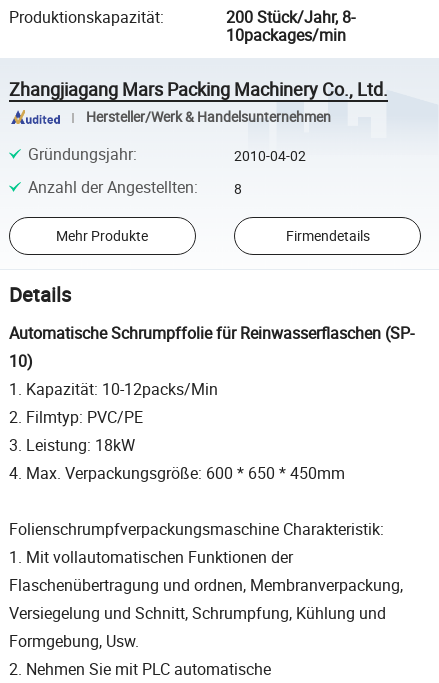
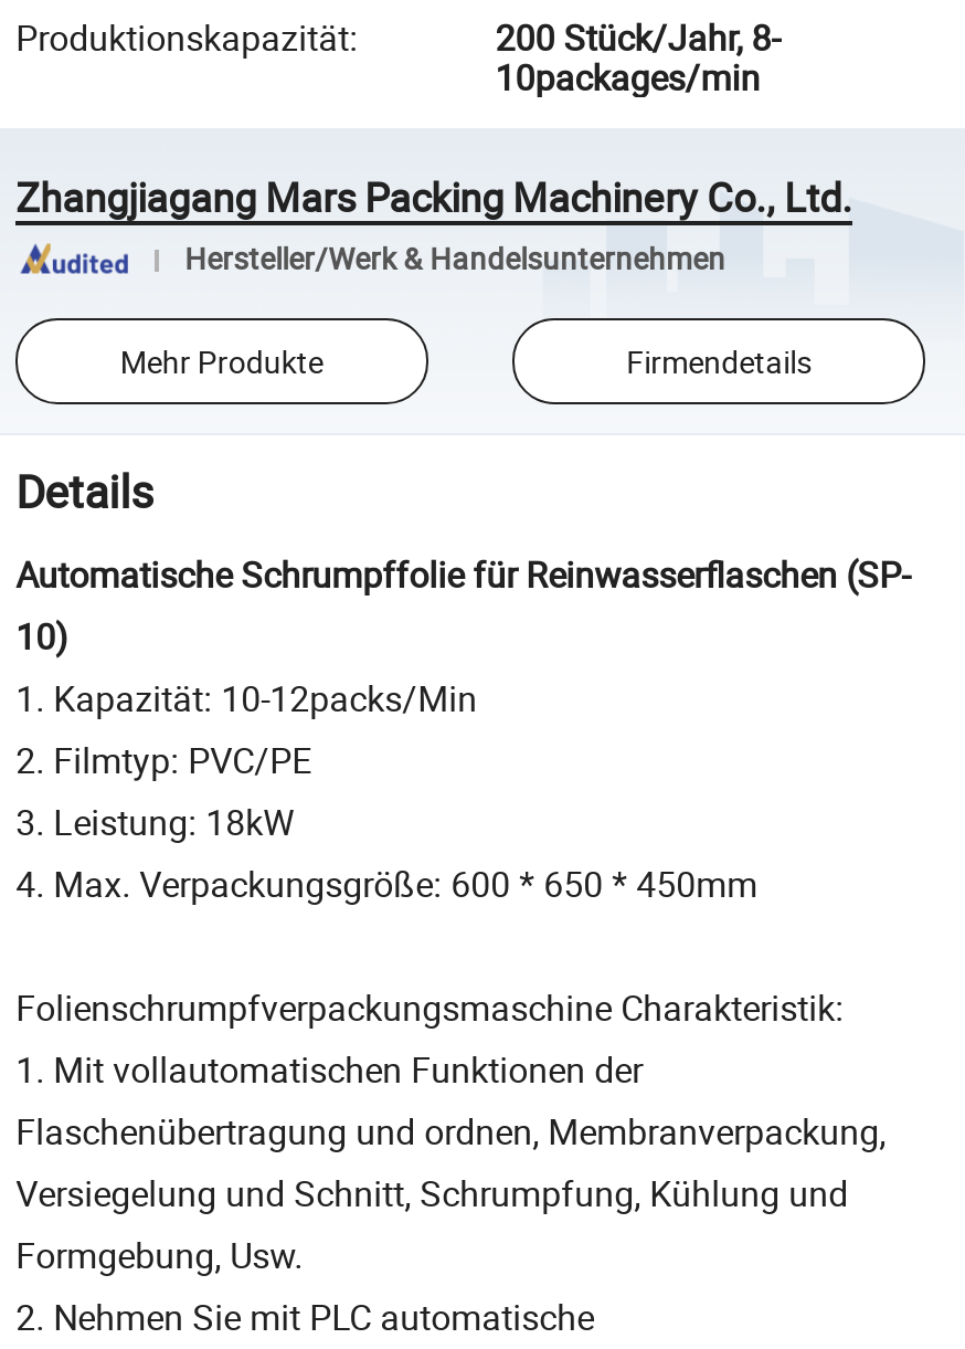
[28,143,306,198] Gründungsjahr: | 2010-04-02 | Anzahl der Angestellten: | 8 -> none

